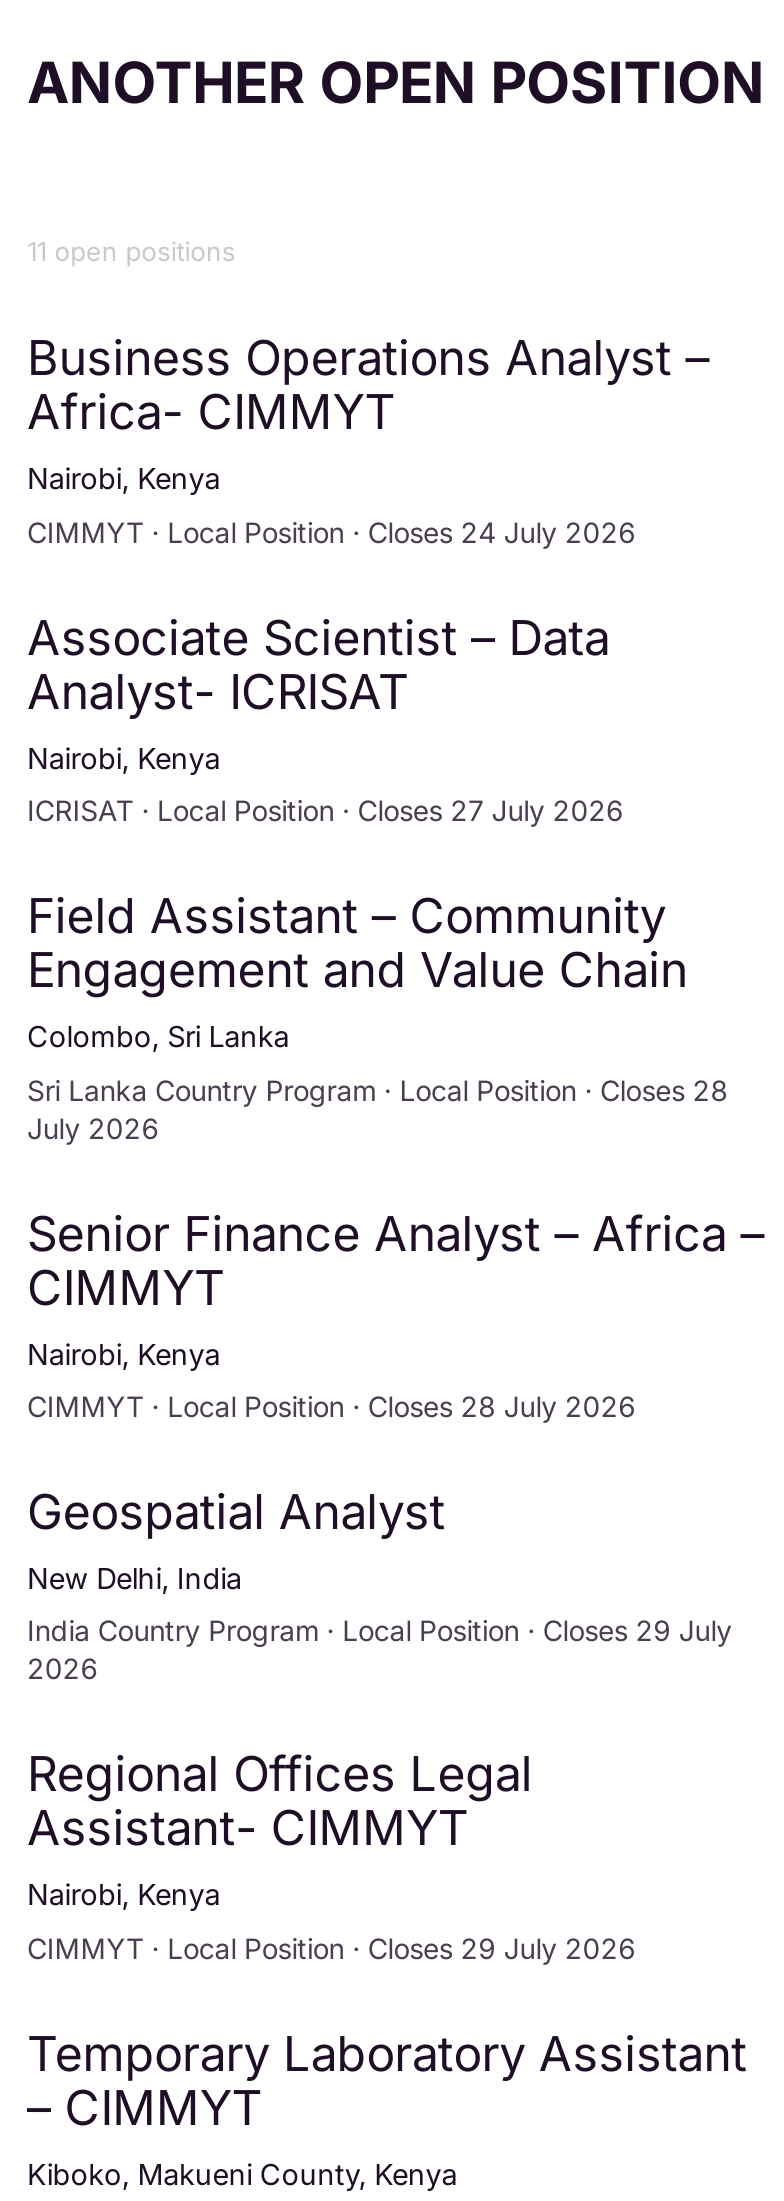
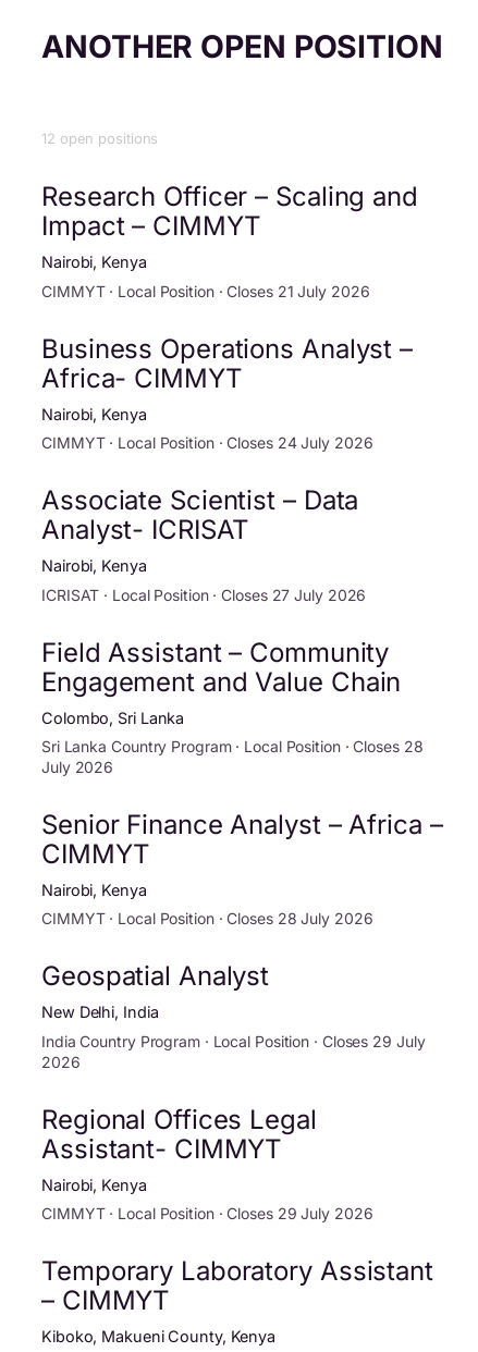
[27,236,236,268] 11 open positions -> [41,130,418,300] 12 open positions | Research Officer – Scaling and | Impact – CIMMYT | Nairobi, Kenya | CIMMYT · Local Position · Closes 21 July 2026

